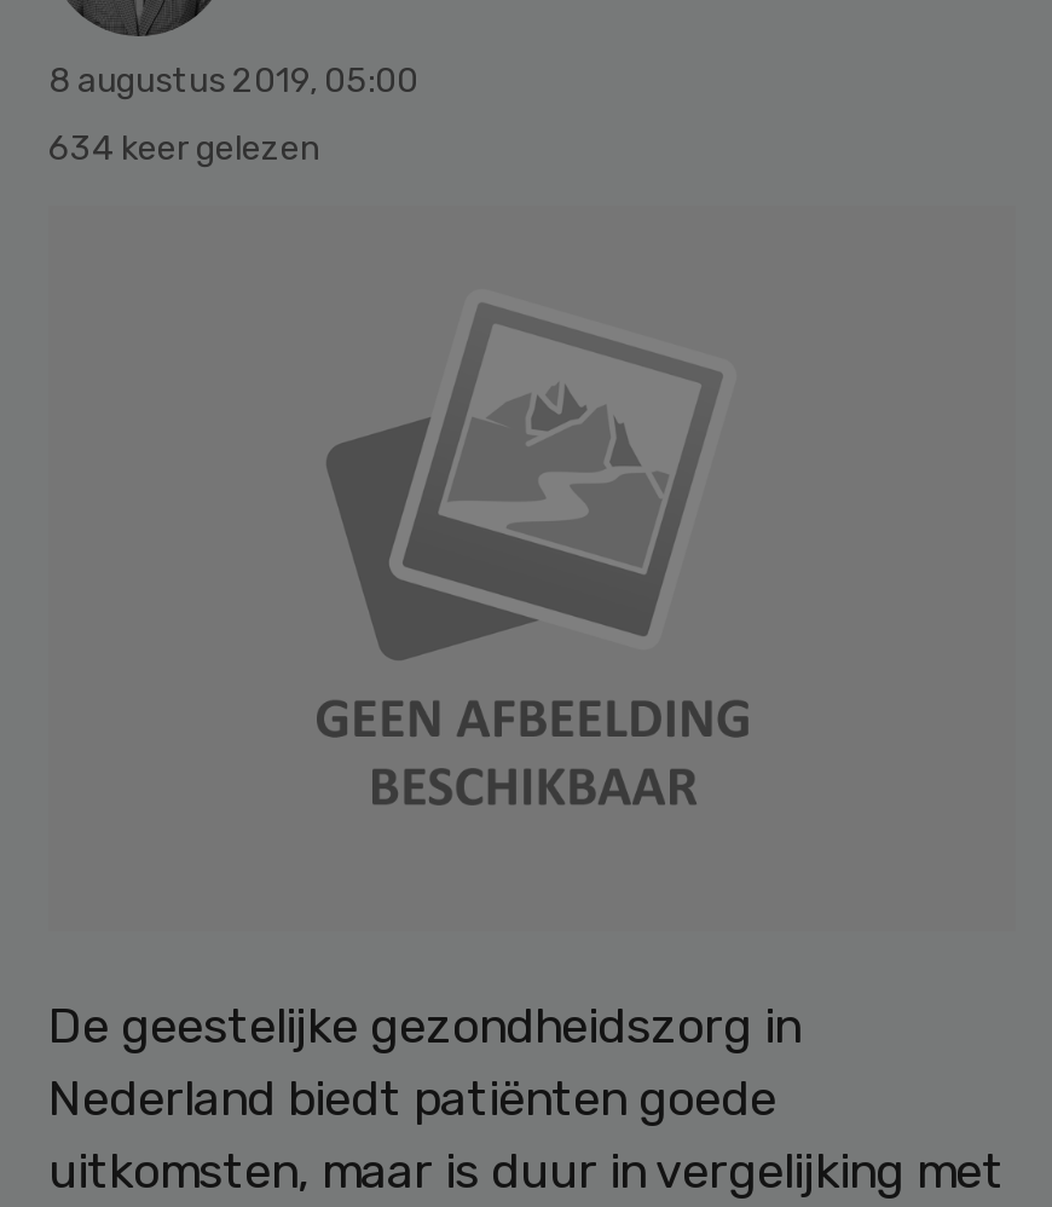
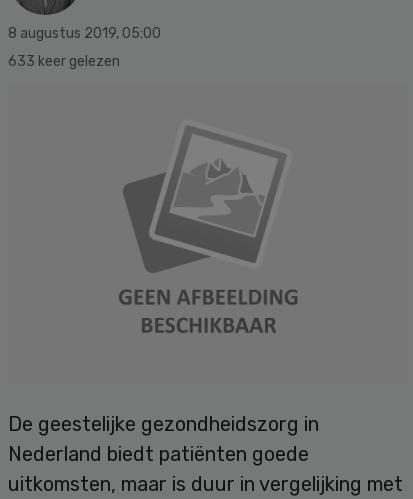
[48,128,319,169] 634 keer gelezen -> [8,53,120,70] 633 keer gelezen

